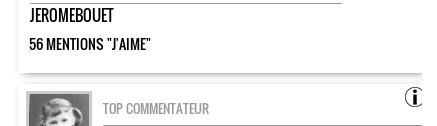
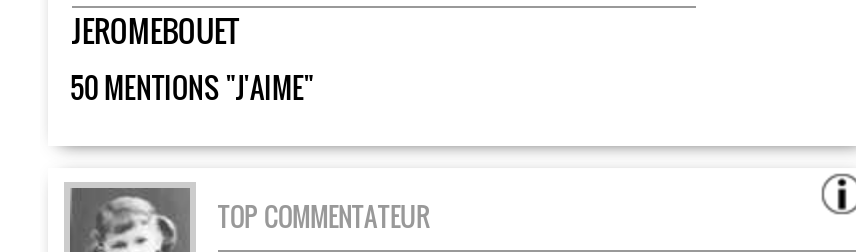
[29,32,151,53] 56 MENTIONS "J'AIME" -> [70,65,314,107] 50 MENTIONS "J'AIME"

